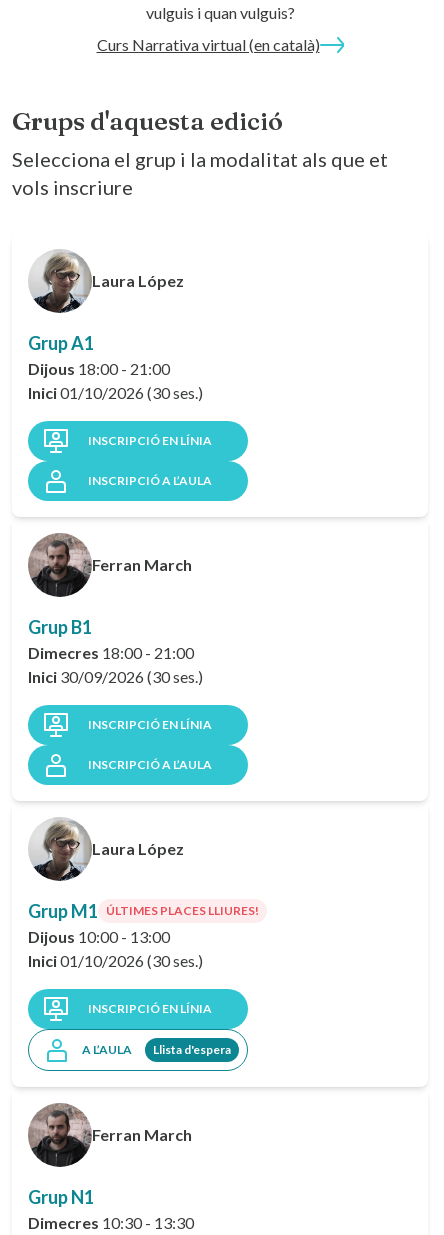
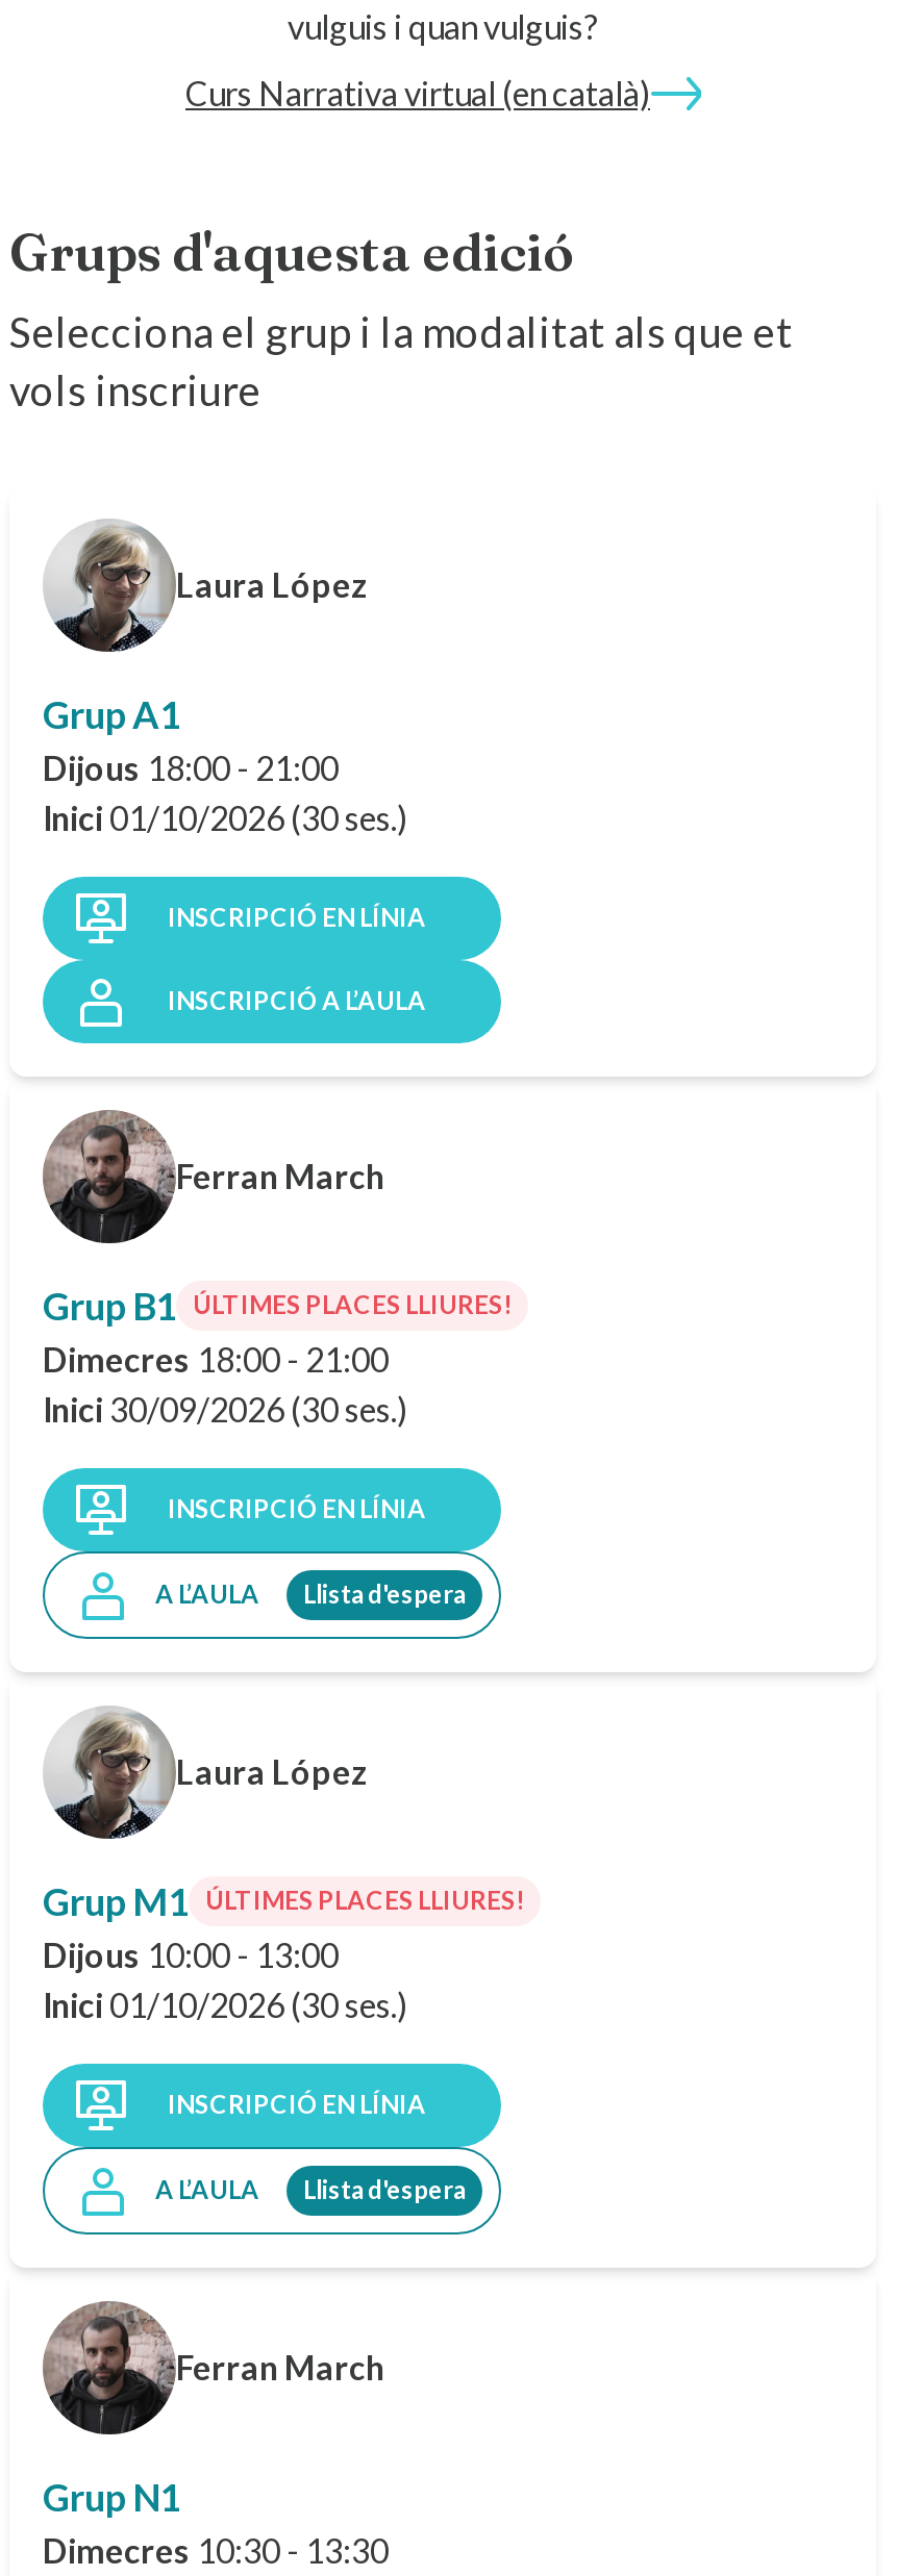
[28,616,92,638] Grup B1 -> [43,1283,512,1329] Grup B1 ÚLTIMES PLACES LLIURES!
[88,757,212,772] INSCRIPCIÓ A L’AULA -> [155,1579,466,1610] A L’AULA | Llista d'espera

